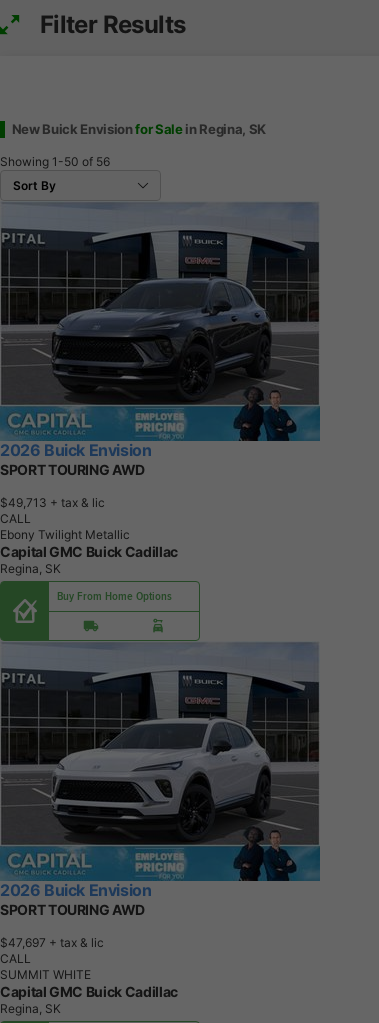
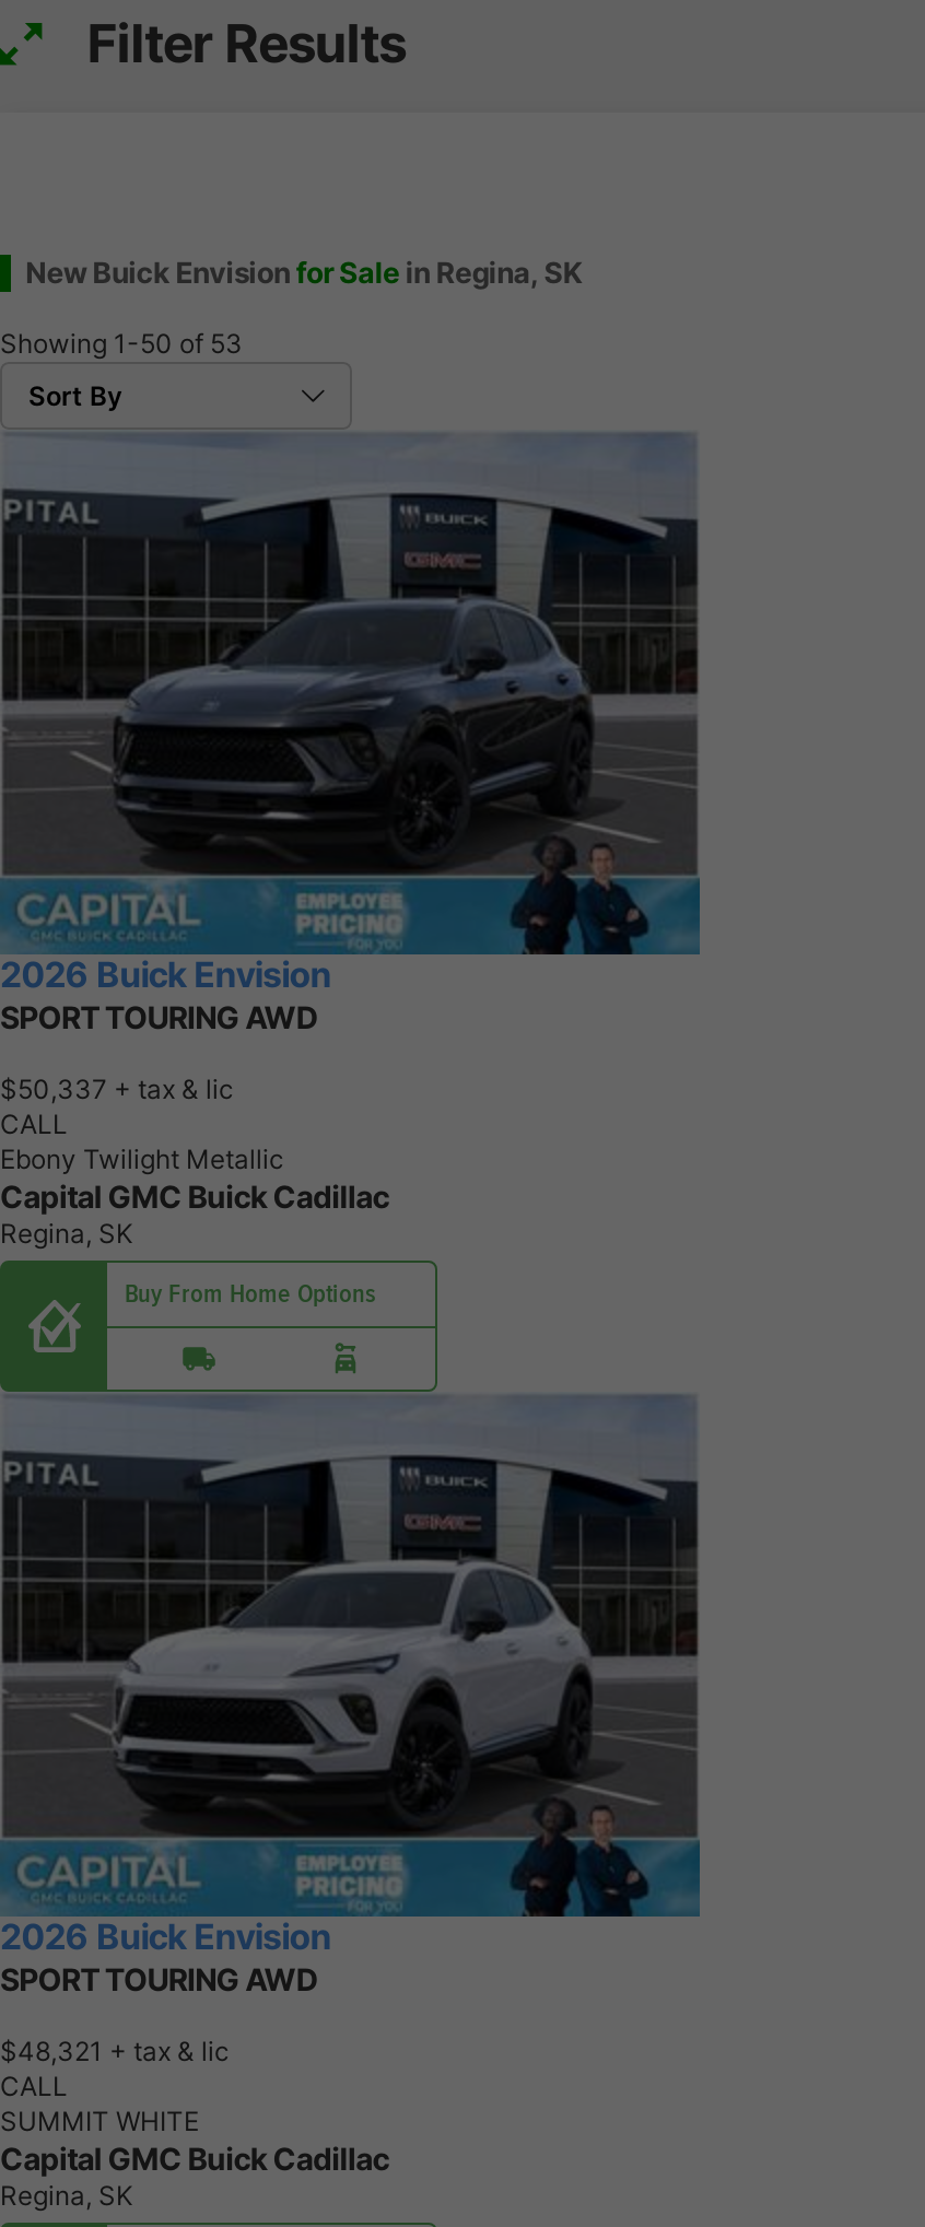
[0,154,110,169] Showing 1-50 of 56 -> [0,327,243,360] Showing 1-50 of 53
[0,495,105,510] $49,713 + tax & lic -> [0,1073,234,1106] $50,337 + tax & lic
[0,935,104,950] $47,697 + tax & lic -> [0,2035,230,2068] $48,321 + tax & lic

